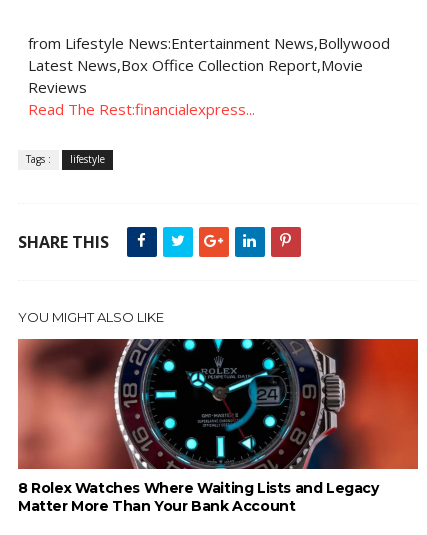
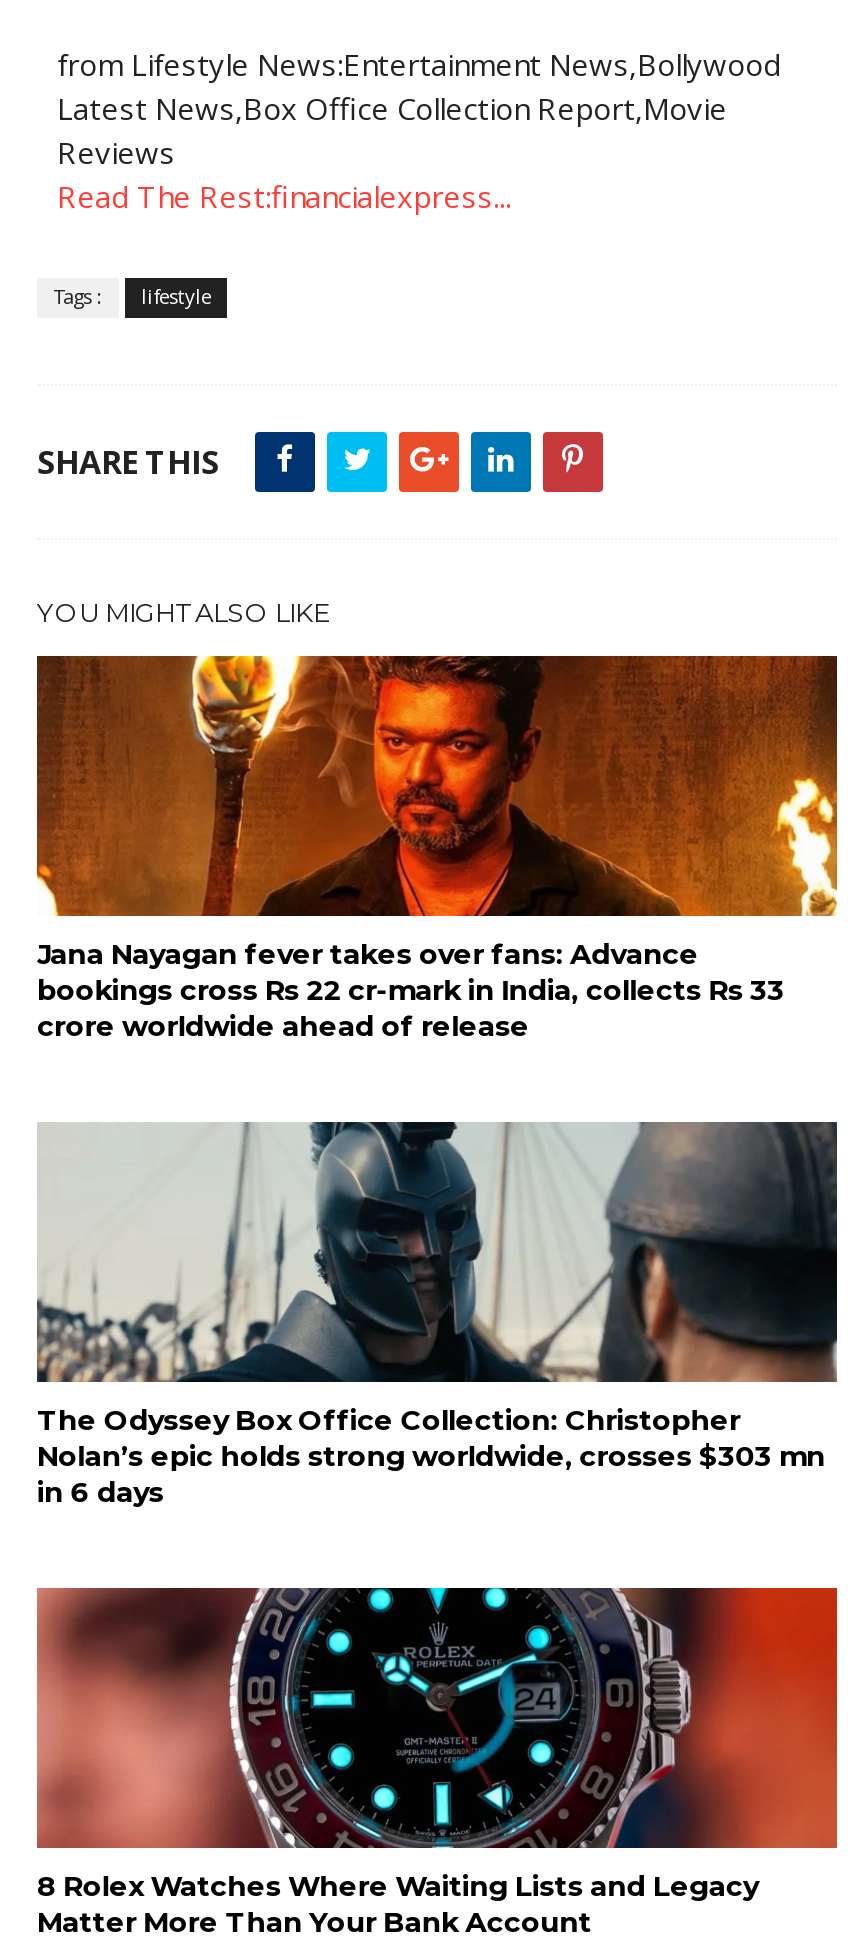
none -> [35,654,839,1044] [image] | Jana Nayagan fever takes over fans: Advance | bookings cross Rs 22 cr-mark in India, collects Rs 33 | crore worldwide ahead of release
none -> [35,1120,839,1510] [image] | The Odyssey Box Office Collection: Christopher | Nolan’s epic holds strong worldwide, crosses $303 mn | in 6 days

